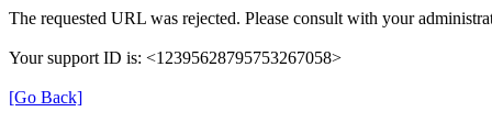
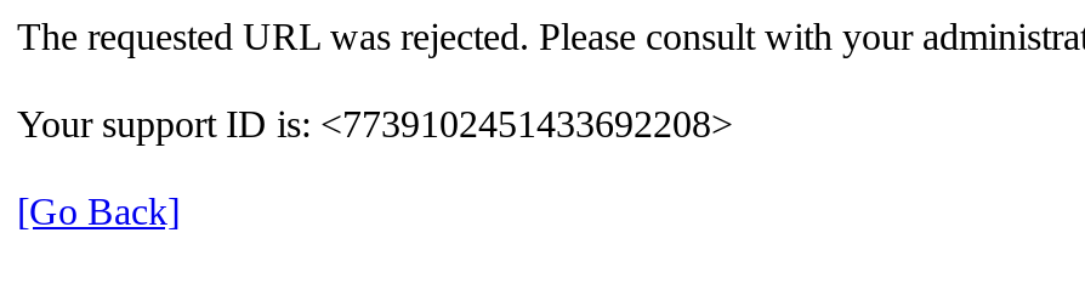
[9,48,342,67] Your support ID is: <12395628795753267058> -> [17,103,733,144] Your support ID is: <7739102451433692208>

